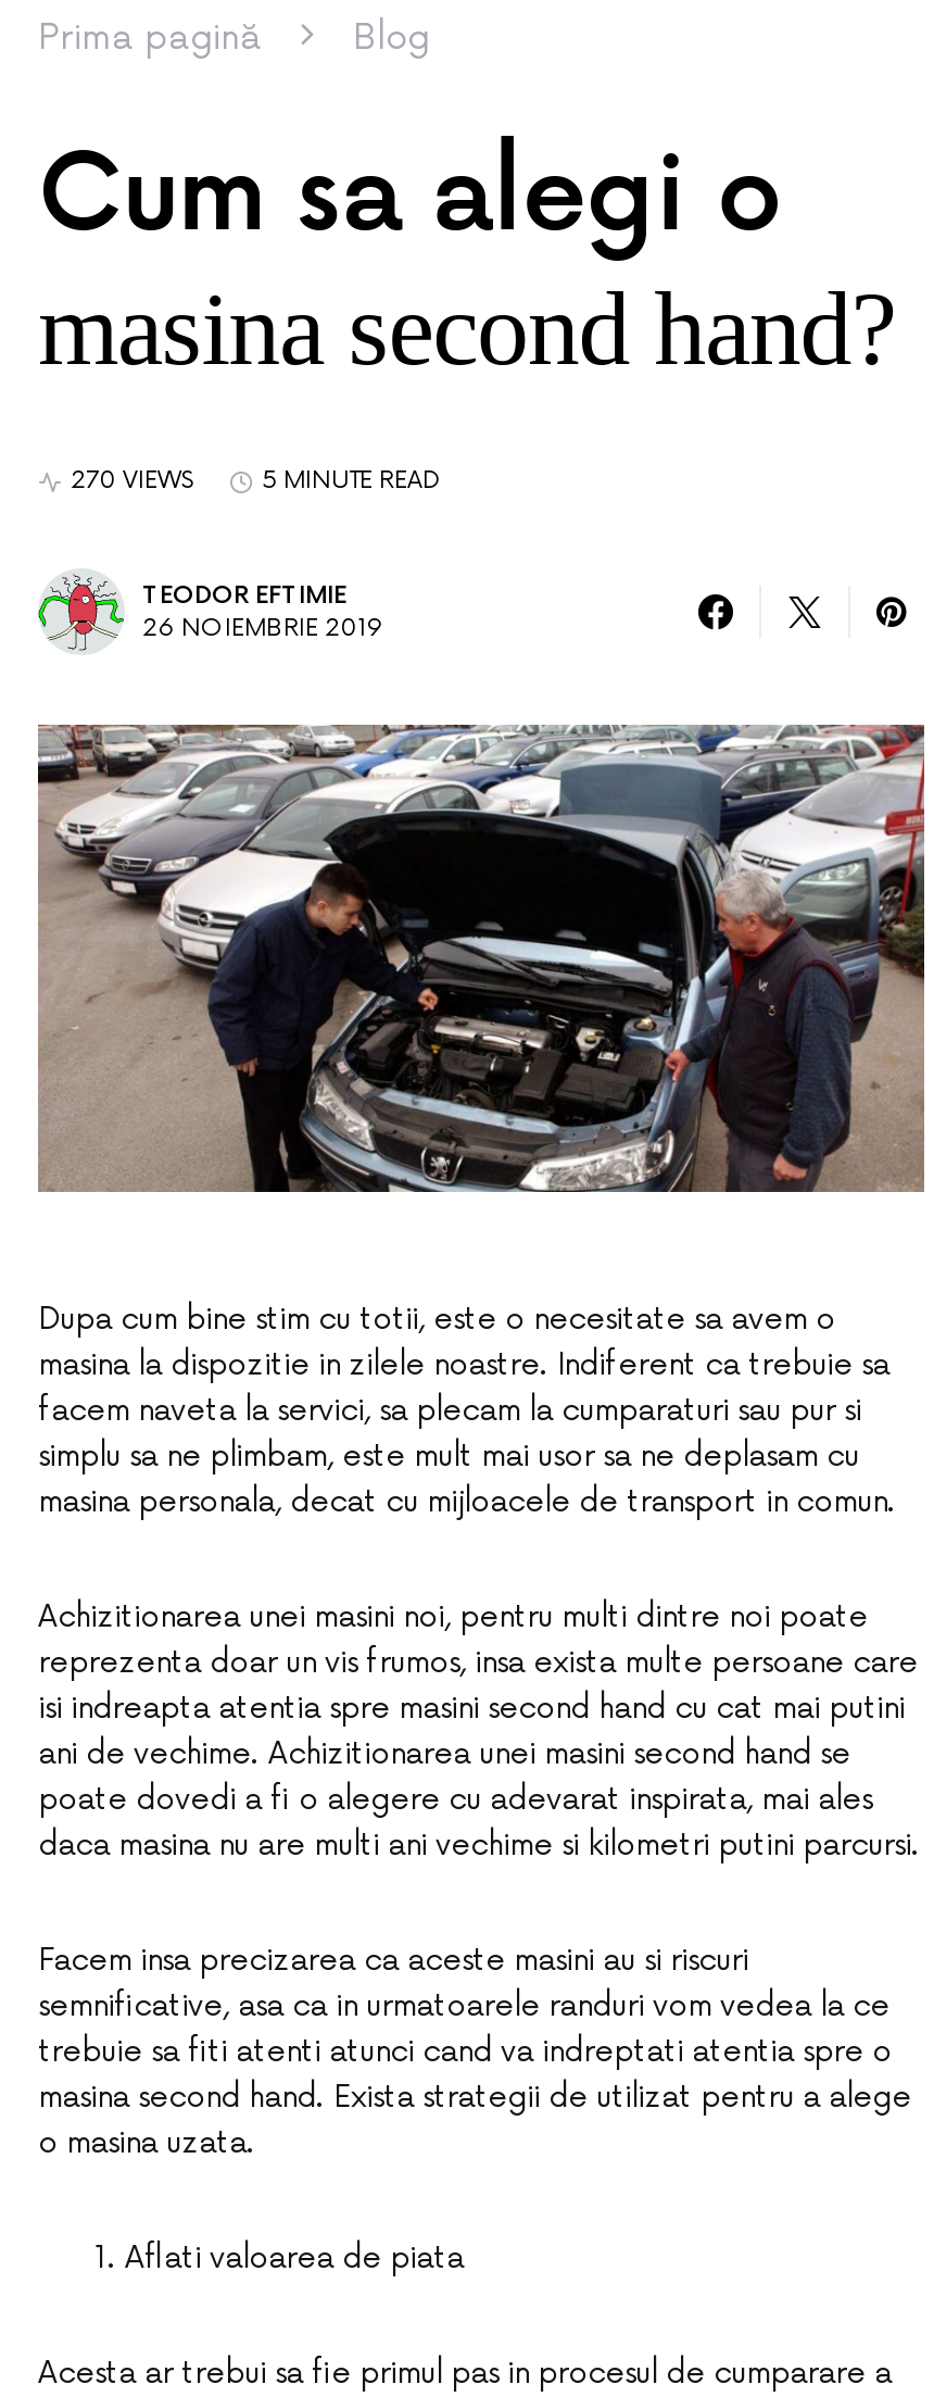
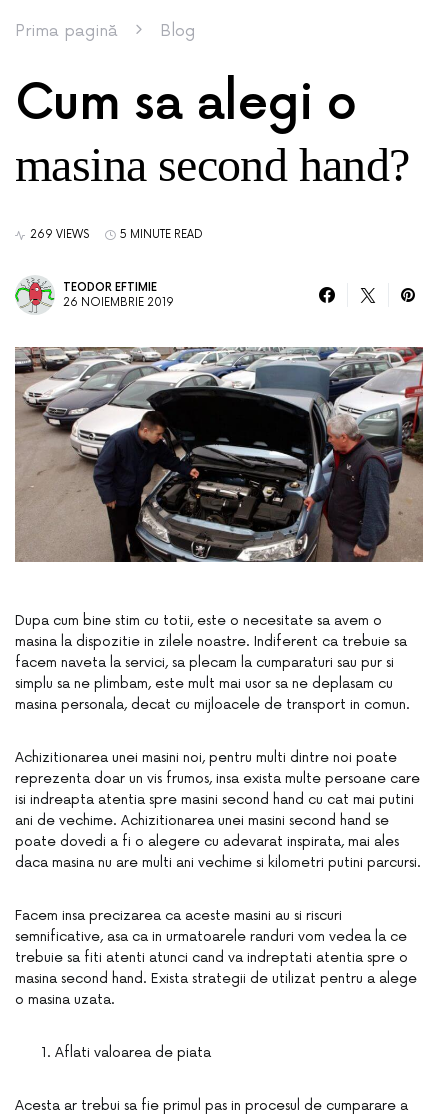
[71,466,194,494] 270 VIEWS -> [30,228,89,241] 269 VIEWS

